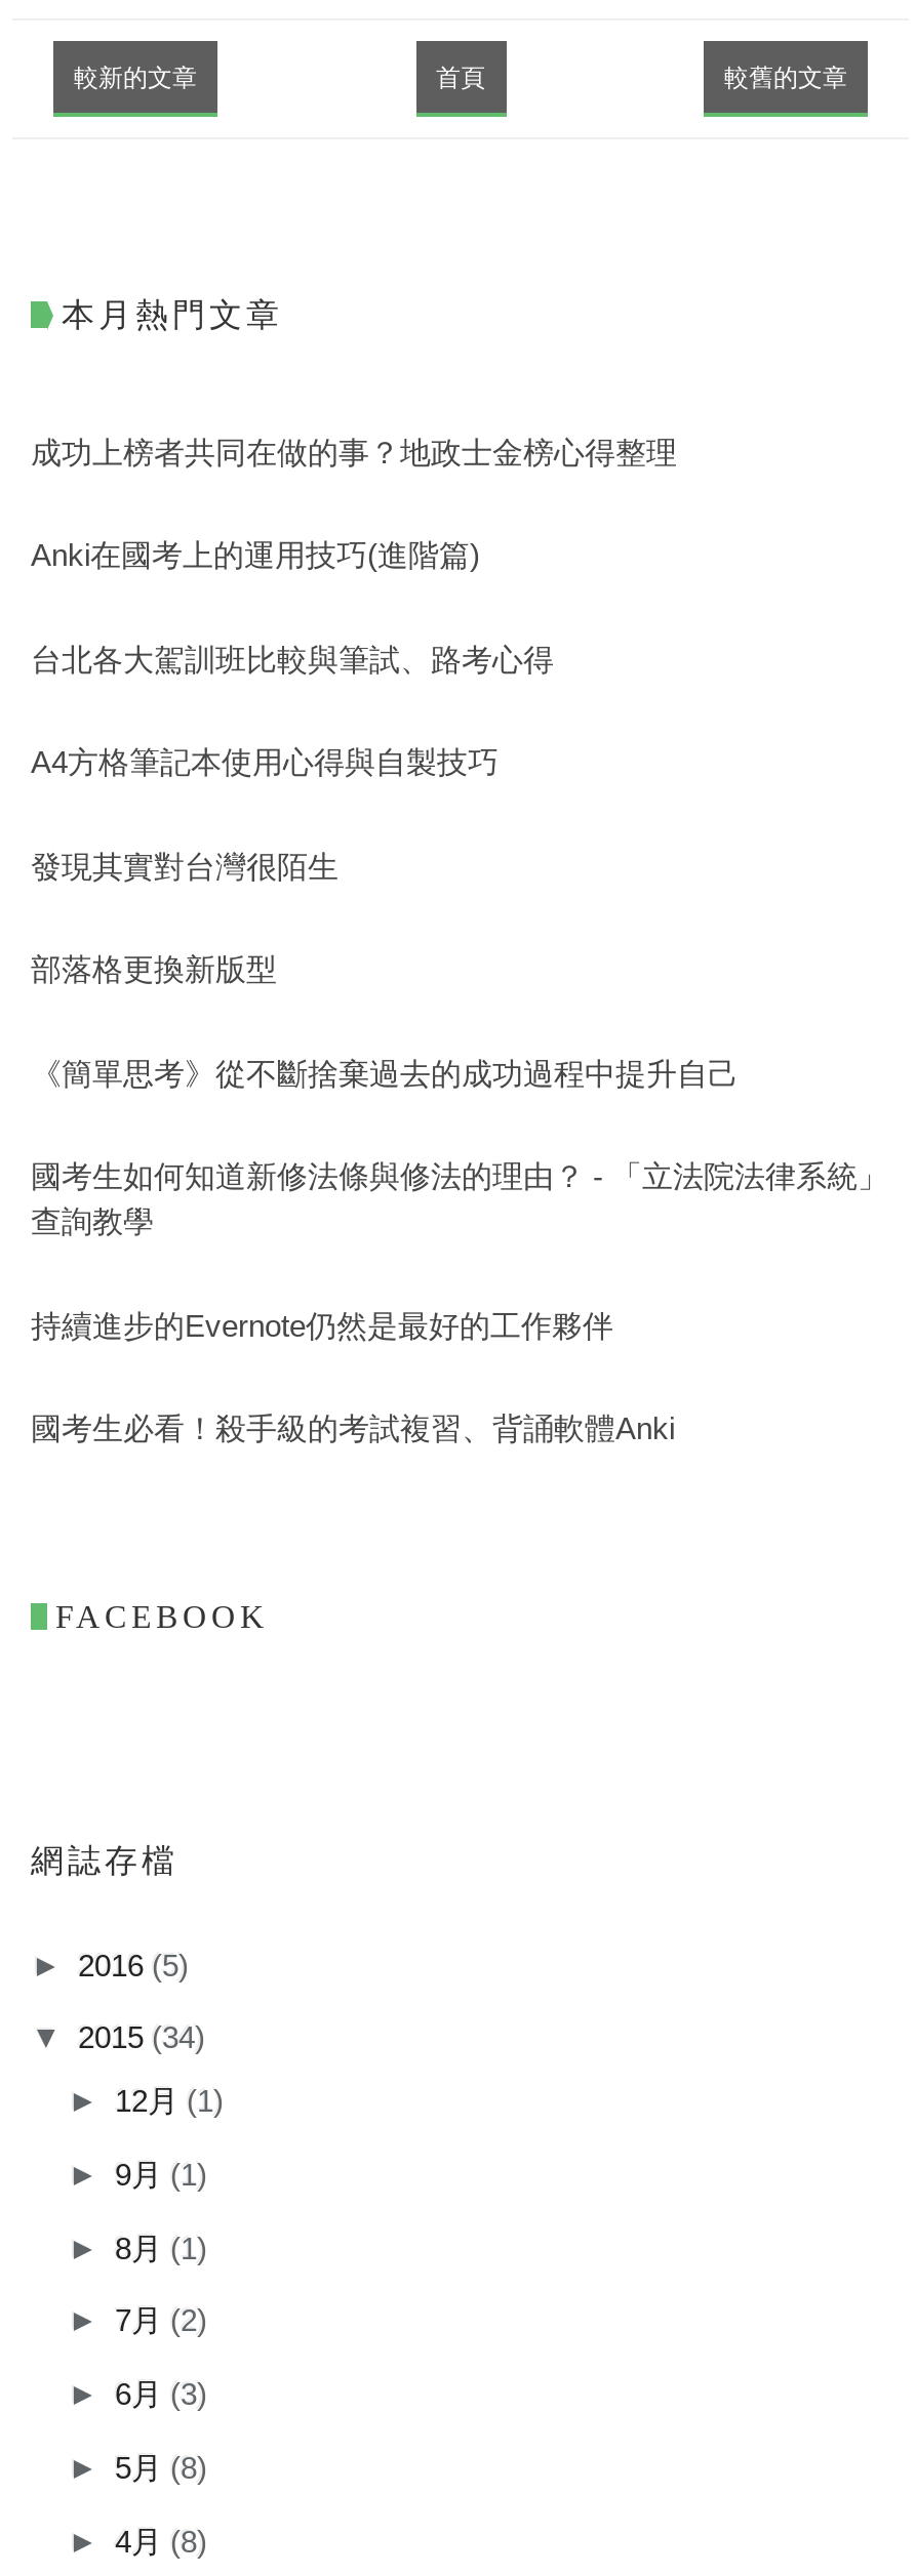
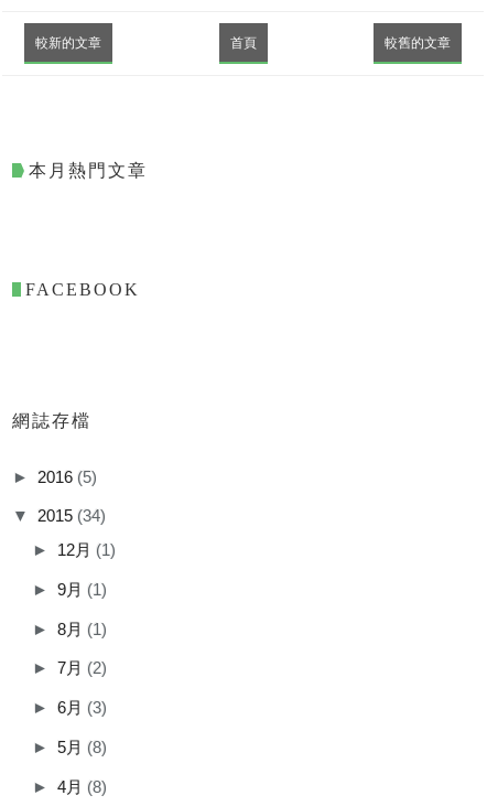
[31,434,888,1446] 成功上榜者共同在做的事？地政士金榜心得整理 | Anki在國考上的運用技巧(進階篇) | 台北各大駕訓班比較與筆試、路考心得 | A4方格筆記本使用心得與自製技巧 | 發現其實對台灣很陌生 | 部落格更換新版型 | 《簡單思考》從不斷捨棄過去的成功過程中提升自己 | 國考生如何知道新修法條與修法的理由？ - 「立法院法律系統」 | 查詢教學 | 持續進步的Evernote仍然是最好的工作夥伴 | 國考生必看！殺手級的考試複習、背誦軟體Anki -> none

